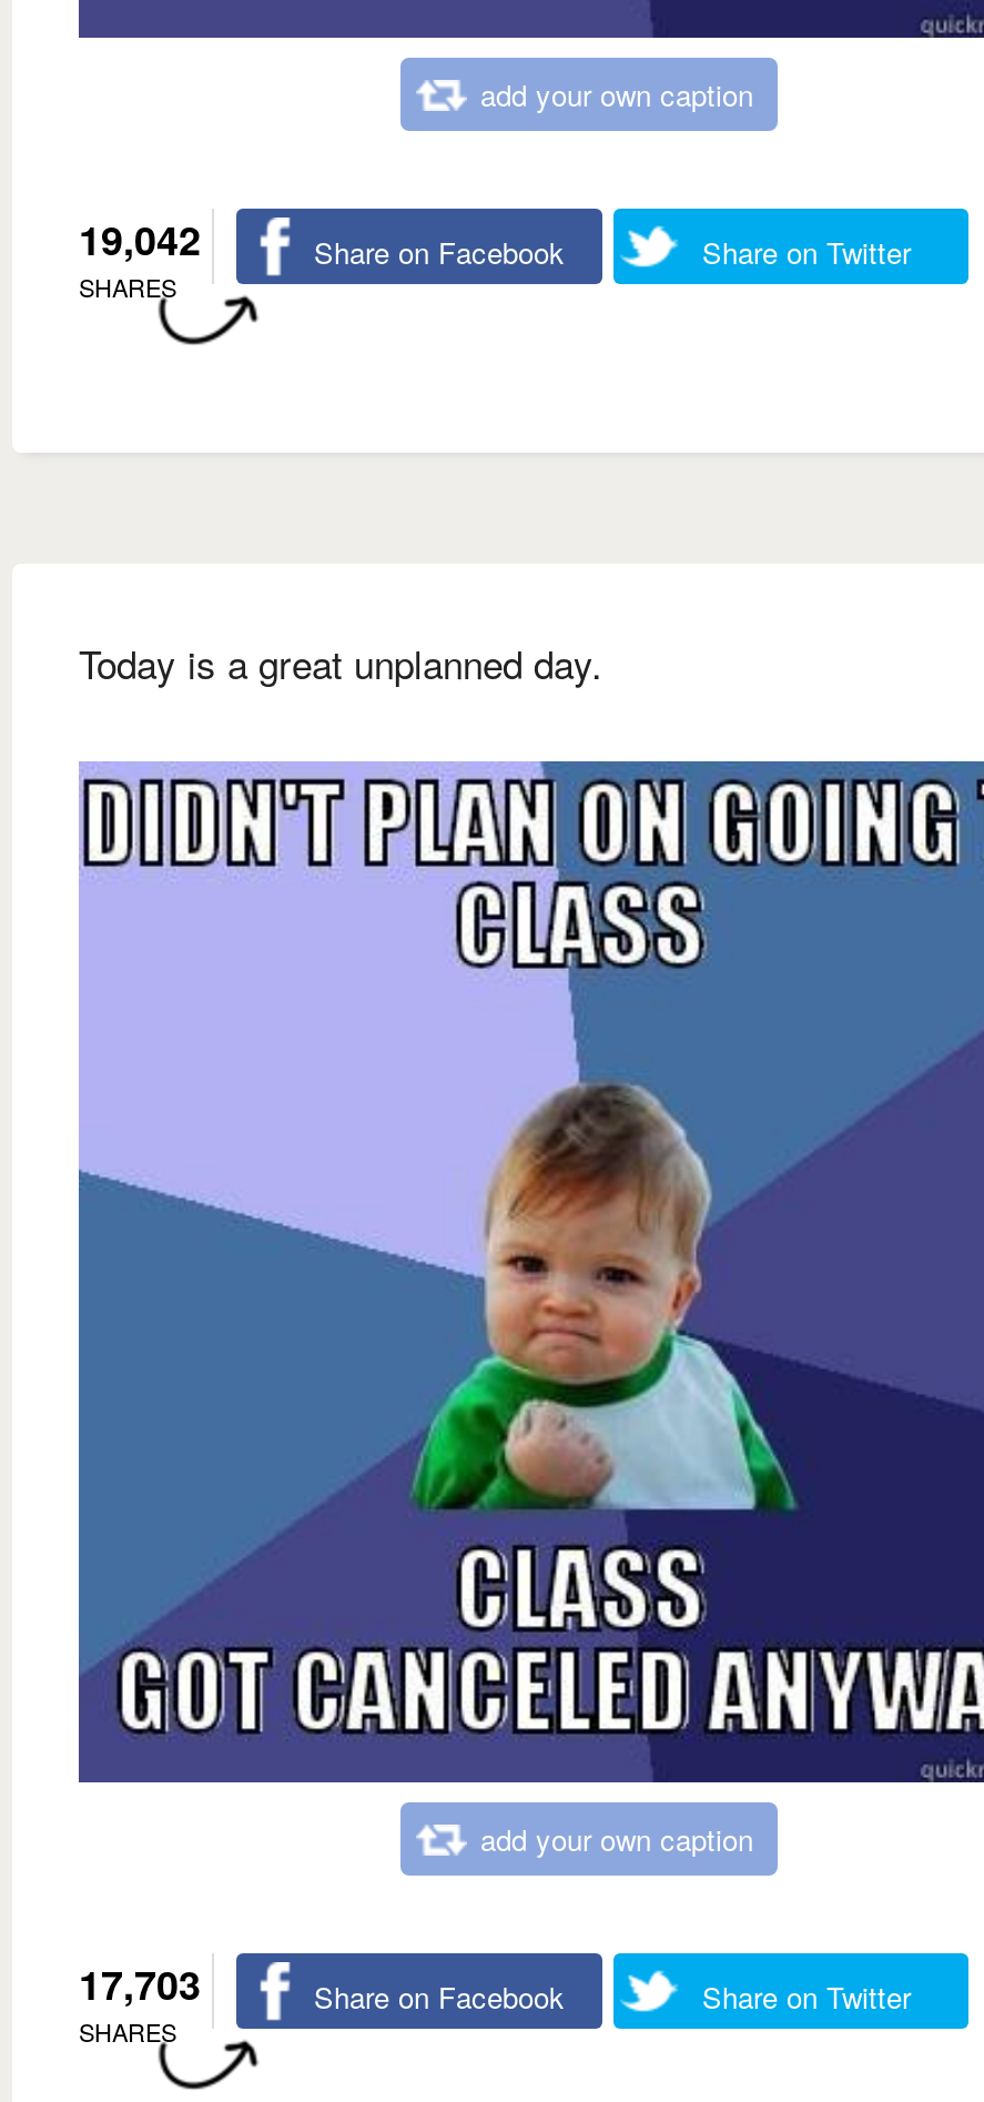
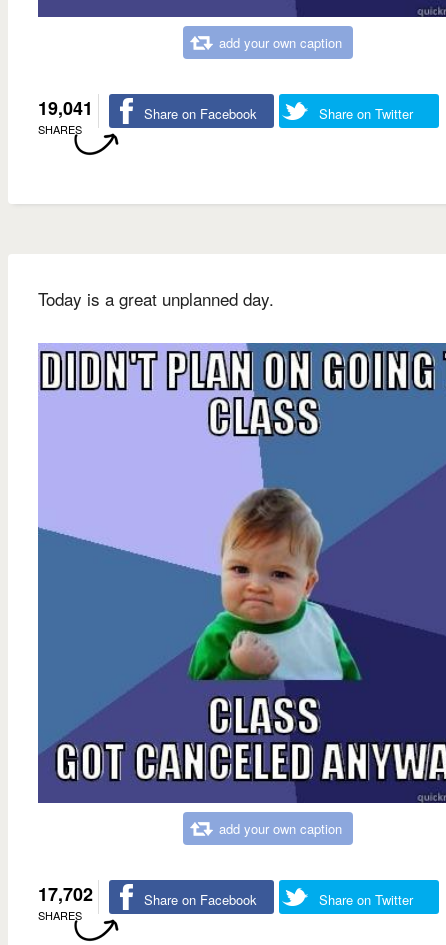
[79,211,201,269] 19,042 -> [38,95,93,121] 19,041
[79,1956,201,2013] 17,703 -> [38,881,93,907] 17,702

